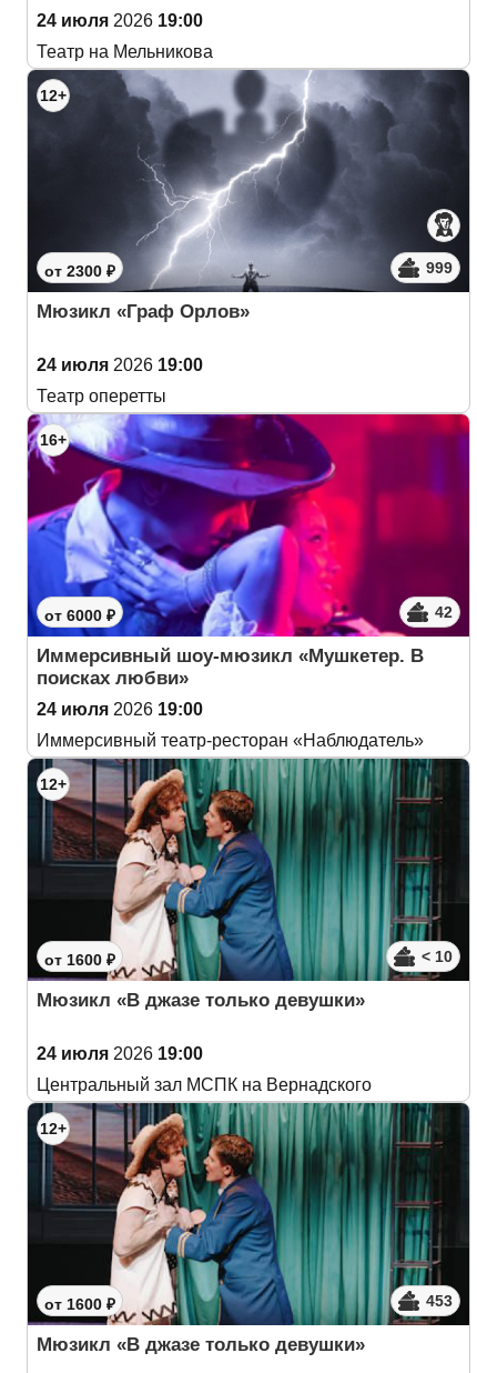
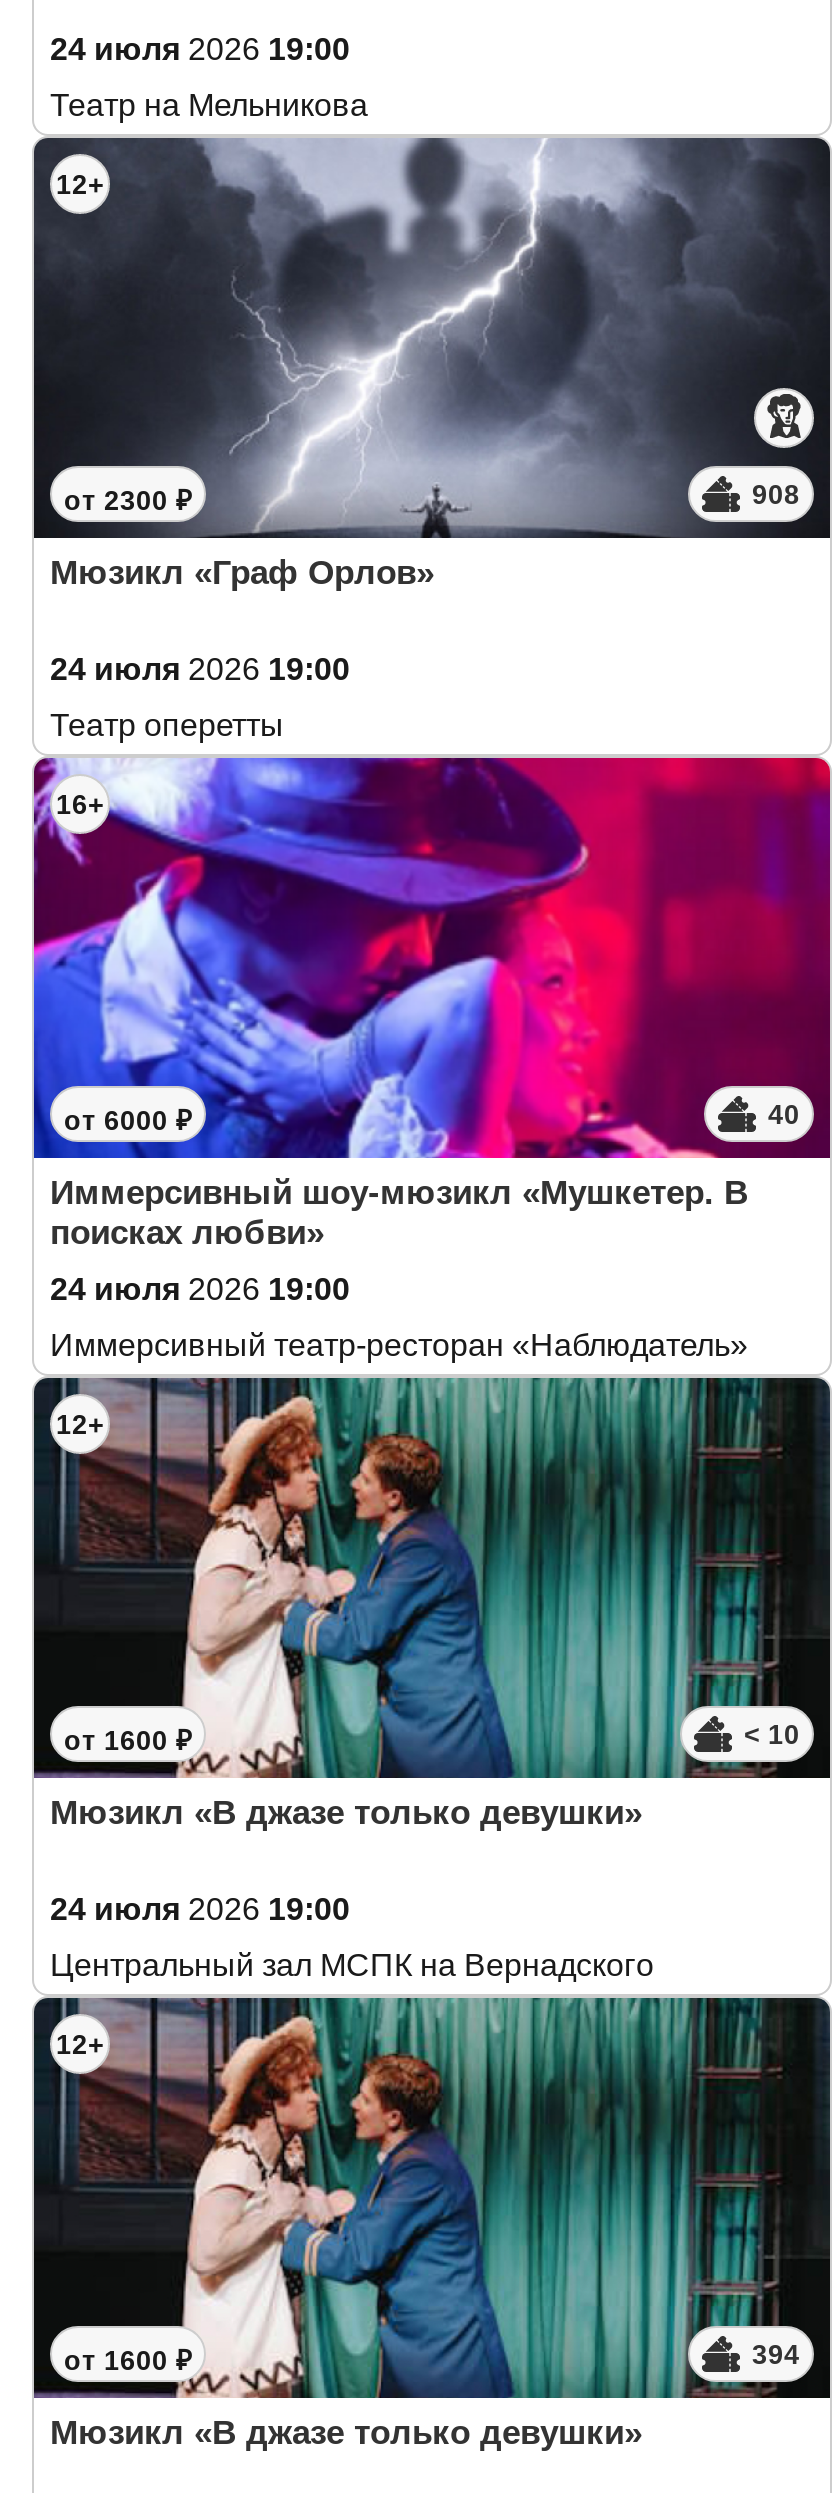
[426,260,453,277] 999 -> [752,480,800,510] 908
[435,604,453,621] 42 -> [768,1100,800,1130] 40
[426,1293,453,1310] 453 -> [752,2340,800,2370] 394

